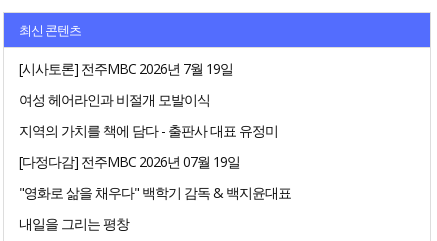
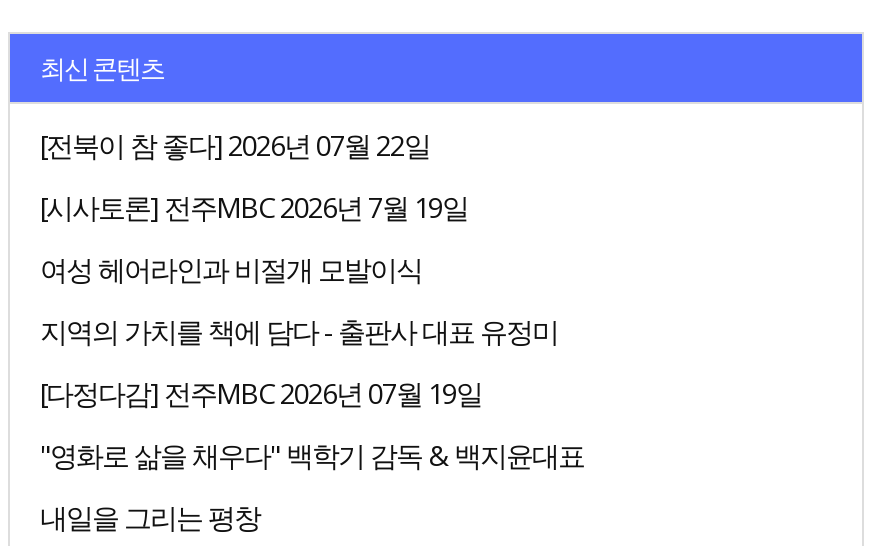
none -> [40,126,430,164] [전북이 참 좋다] 2026년 07월 22일

